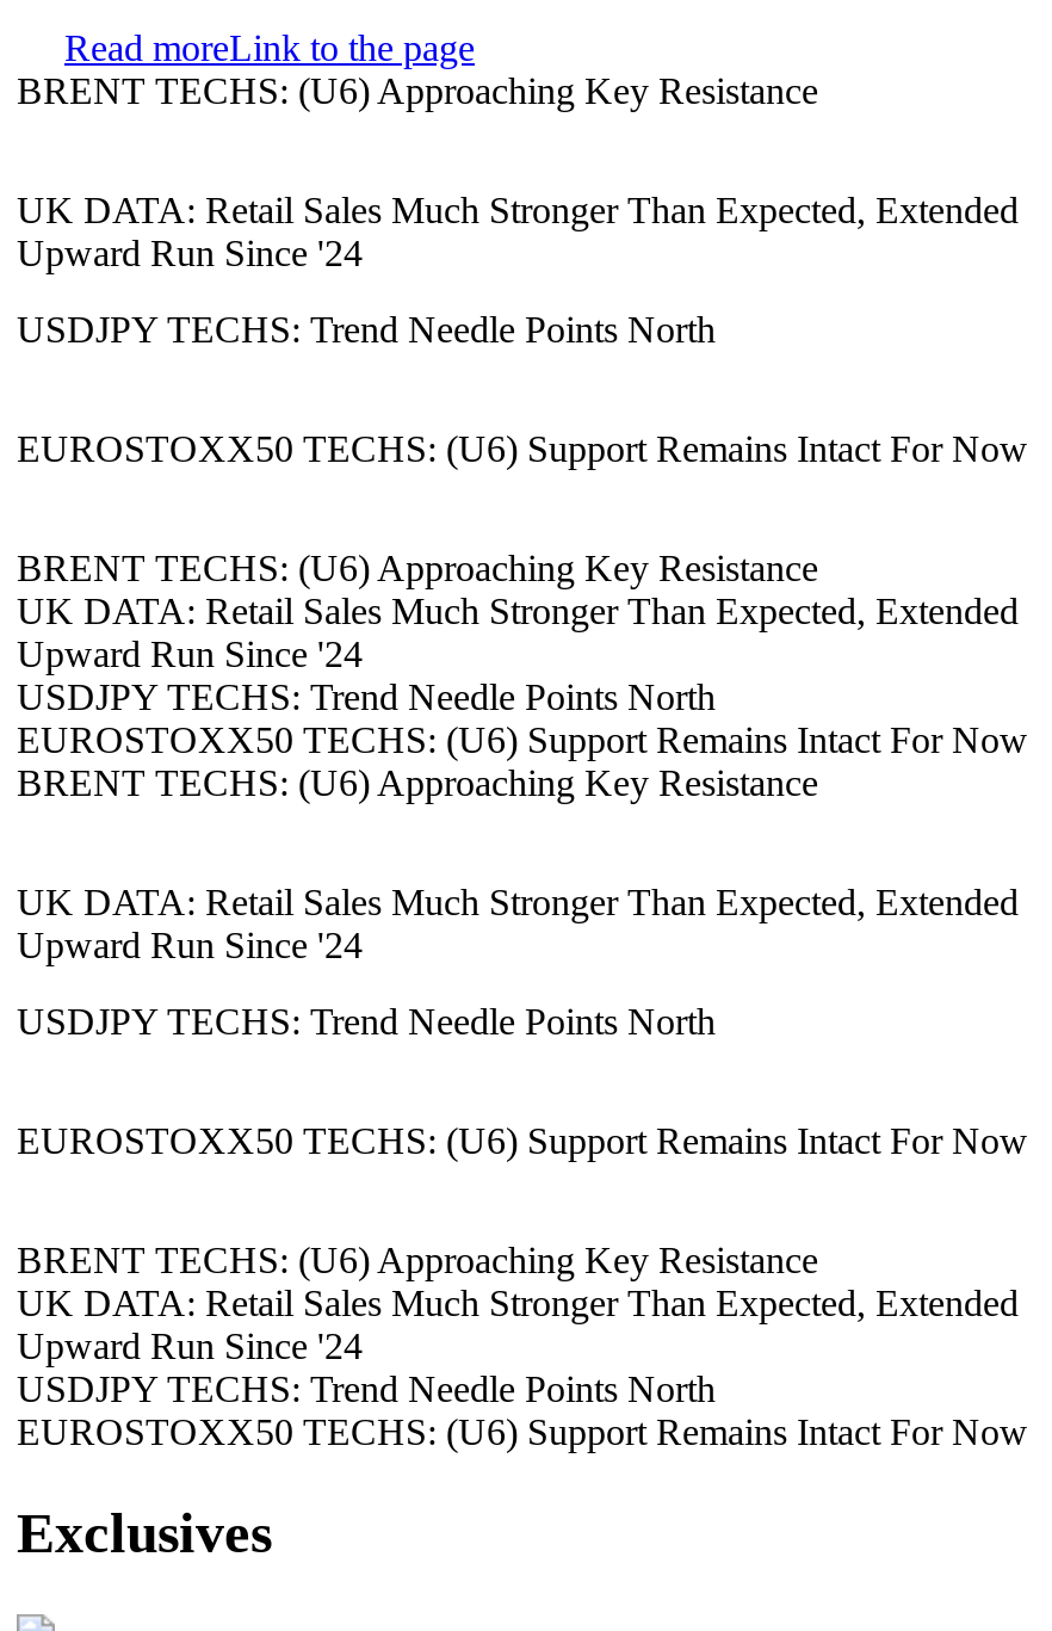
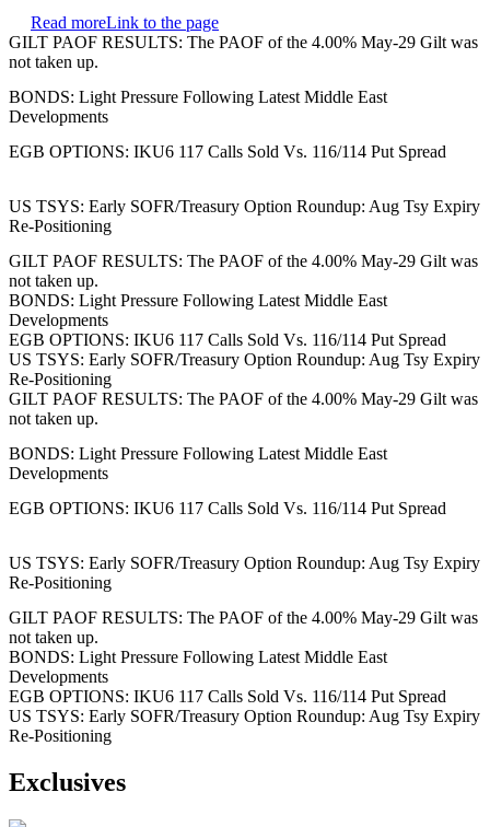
[17,71,818,111] BRENT TECHS: (U6) Approaching Key Resistance -> [9,33,478,71] GILT PAOF RESULTS: The PAOF of the 4.00% May-29 Gilt was | not taken up.
[17,190,1019,274] UK DATA: Retail Sales Much Stronger Than Expected, Extended | Upward Run Since '24 -> [9,88,387,126] BONDS: Light Pressure Following Latest Middle East | Developments
[17,309,716,350] USDJPY TECHS: Trend Needle Points North -> [9,142,446,161] EGB OPTIONS: IKU6 117 Calls Sold Vs. 116/114 Put Spread
[17,429,1028,469] EUROSTOXX50 TECHS: (U6) Support Remains Intact For Now -> [9,197,480,235] US TSYS: Early SOFR/Treasury Option Roundup: Aug Tsy Expiry | Re-Positioning
[17,548,1028,803] BRENT TECHS: (U6) Approaching Key Resistance | UK DATA: Retail Sales Much Stronger Than Expected, Extended | Upward Run Since '24 | USDJPY TECHS: Trend Needle Points North | EUROSTOXX50 TECHS: (U6) Support Remains Intact For Now | BRENT TECHS: (U6) Approaching Key Resistance -> [9,252,480,428] GILT PAOF RESULTS: The PAOF of the 4.00% May-29 Gilt was | not taken up. | BONDS: Light Pressure Following Latest Middle East | Developments | EGB OPTIONS: IKU6 117 Calls Sold Vs. 116/114 Put Spread | US TSYS: Early SOFR/Treasury Option Roundup: Aug Tsy Expiry | Re-Positioning | GILT PAOF RESULTS: The PAOF of the 4.00% May-29 Gilt was | not taken up.
[17,882,1019,966] UK DATA: Retail Sales Much Stronger Than Expected, Extended | Upward Run Since '24 -> [9,444,387,483] BONDS: Light Pressure Following Latest Middle East | Developments
[17,1002,716,1042] USDJPY TECHS: Trend Needle Points North -> [9,499,446,518] EGB OPTIONS: IKU6 117 Calls Sold Vs. 116/114 Put Spread
[17,1121,1028,1161] EUROSTOXX50 TECHS: (U6) Support Remains Intact For Now -> [9,554,480,592] US TSYS: Early SOFR/Treasury Option Roundup: Aug Tsy Expiry | Re-Positioning
[17,1240,1028,1453] BRENT TECHS: (U6) Approaching Key Resistance | UK DATA: Retail Sales Much Stronger Than Expected, Extended | Upward Run Since '24 | USDJPY TECHS: Trend Needle Points North | EUROSTOXX50 TECHS: (U6) Support Remains Intact For Now -> [9,608,480,745] GILT PAOF RESULTS: The PAOF of the 4.00% May-29 Gilt was | not taken up. | BONDS: Light Pressure Following Latest Middle East | Developments | EGB OPTIONS: IKU6 117 Calls Sold Vs. 116/114 Put Spread | US TSYS: Early SOFR/Treasury Option Roundup: Aug Tsy Expiry | Re-Positioning

